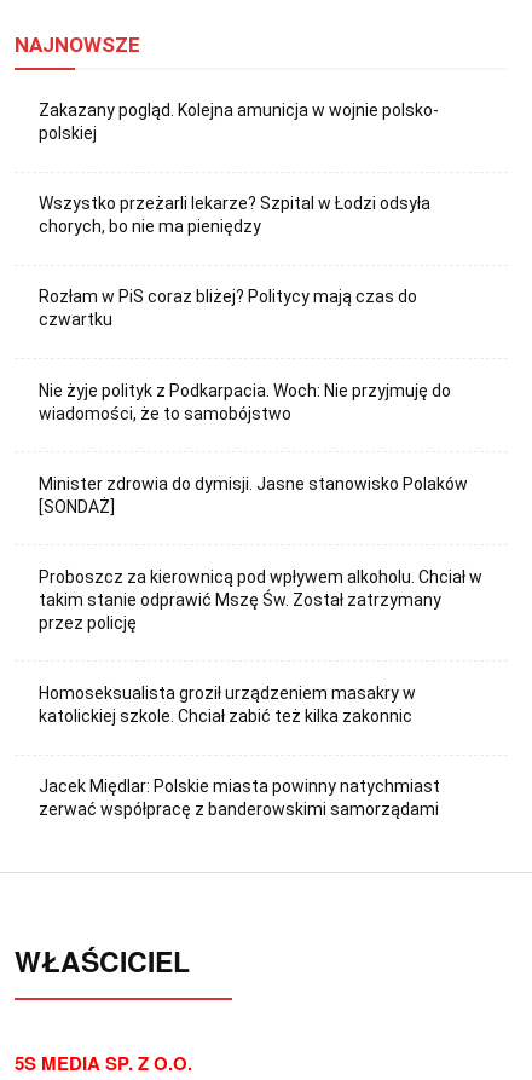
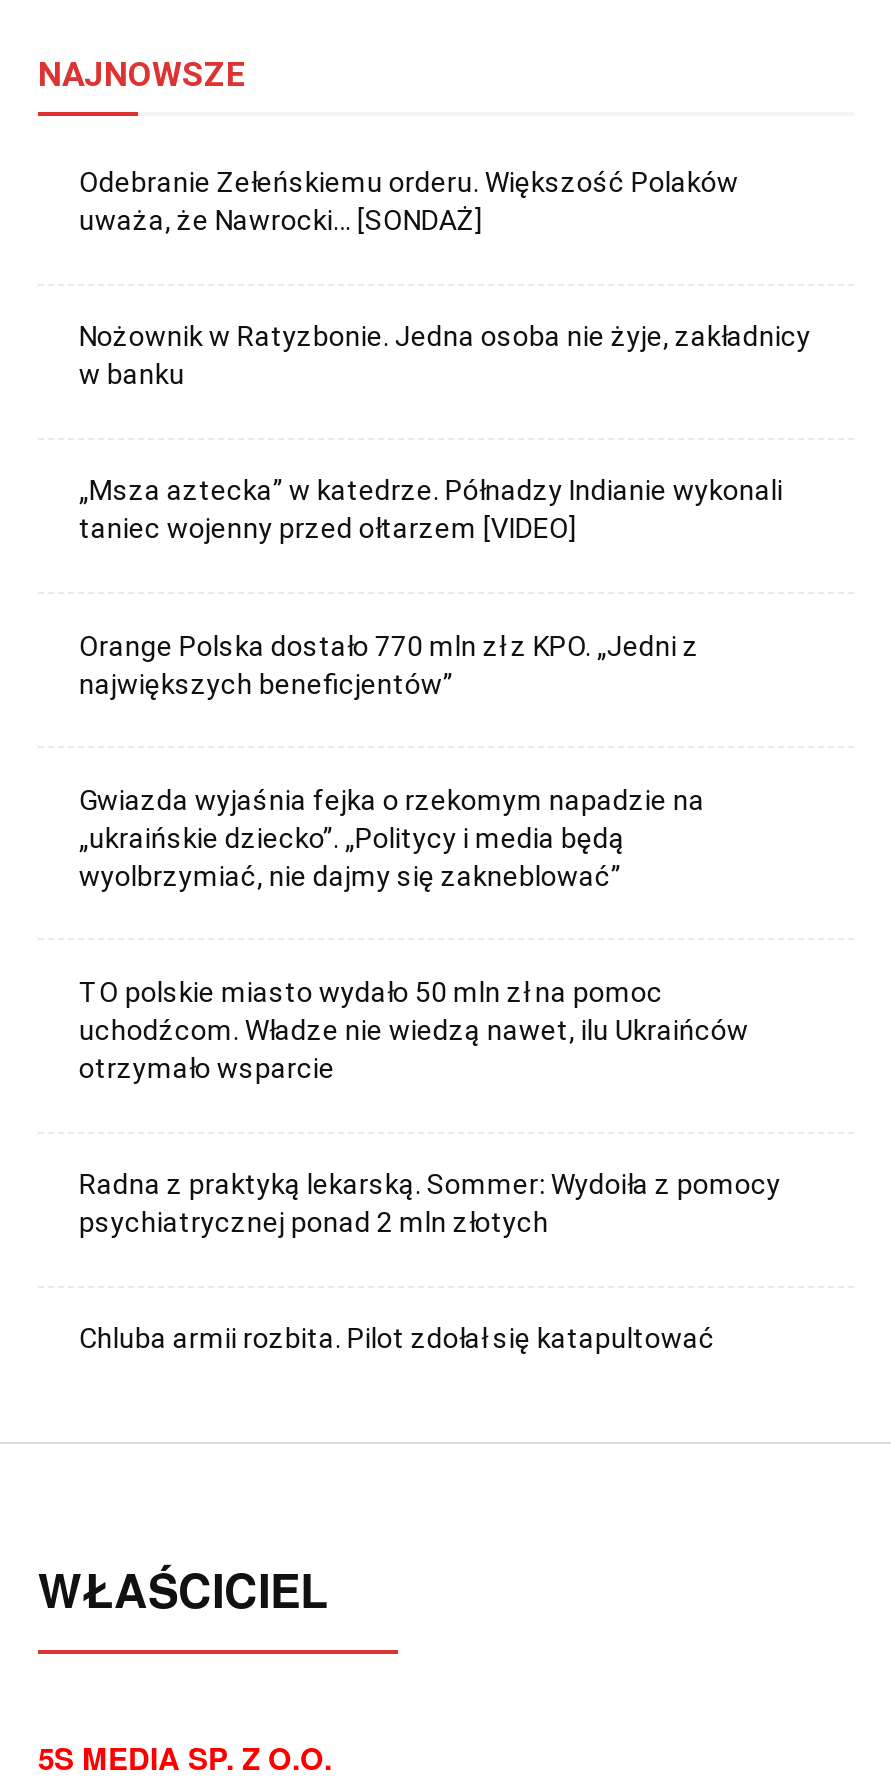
[39,100,439,143] Zakazany pogląd. Kolejna amunicja w wojnie polsko- | polskiej -> [79,166,739,236] Odebranie Zełeńskiemu orderu. Większość Polaków | uważa, że Nawrocki… [SONDAŻ]
[39,194,431,236] Wszystko przeżarli lekarze? Szpital w Łodzi odsyła | chorych, bo nie ma pieniędzy -> [79,320,811,390] Nożownik w Ratyzbonie. Jedna osoba nie żyje, zakładnicy | w banku
[39,287,418,329] Rozłam w PiS coraz bliżej? Politycy mają czas do | czwartku -> [79,475,783,545] „Msza aztecka” w katedrze. Półnadzy Indianie wykonali | taniec wojenny przed ołtarzem [VIDEO]
[39,380,451,423] Nie żyje polityk z Podkarpacia. Woch: Nie przyjmuję do | wiadomości, że to samobójstwo -> [79,629,699,699] Orange Polska dostało 770 mln zł z KPO. „Jedni z | największych beneficjentów”
[39,474,468,516] Minister zdrowia do dymisji. Jasne stanowisko Polaków | [SONDAŻ] -> [79,783,705,891] Gwiazda wyjaśnia fejka o rzekomym napadzie na | „ukraińskie dziecko”. „Politycy i media będą | wyolbrzymiać, nie dajmy się zakneblować”
[39,567,483,632] Proboszcz za kierownicą pod wpływem alkoholu. Chciał w | takim stanie odprawić Mszę Św. Został zatrzymany | przez policję -> [79,976,749,1084] TO polskie miasto wydało 50 mln zł na pomoc | uchodźcom. Władze nie wiedzą nawet, ilu Ukraińców | otrzymało wsparcie
[39,683,416,726] Homoseksualista groził urządzeniem masakry w | katolickiej szkole. Chciał zabić też kilka zakonnic -> [79,1168,781,1238] Radna z praktyką lekarską. Sommer: Wydoiła z pomocy | psychiatrycznej ponad 2 mln złotych
[39,777,441,819] Jacek Międlar: Polskie miasta powinny natychmiast | zerwać współpracę z banderowskimi samorządami -> [79,1322,715,1354] Chluba armii rozbita. Pilot zdołał się katapultować

